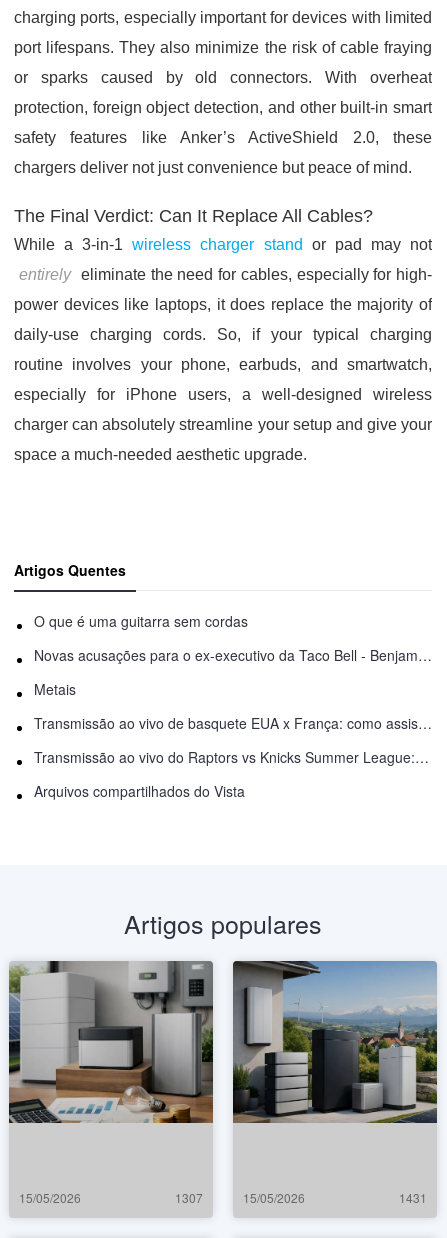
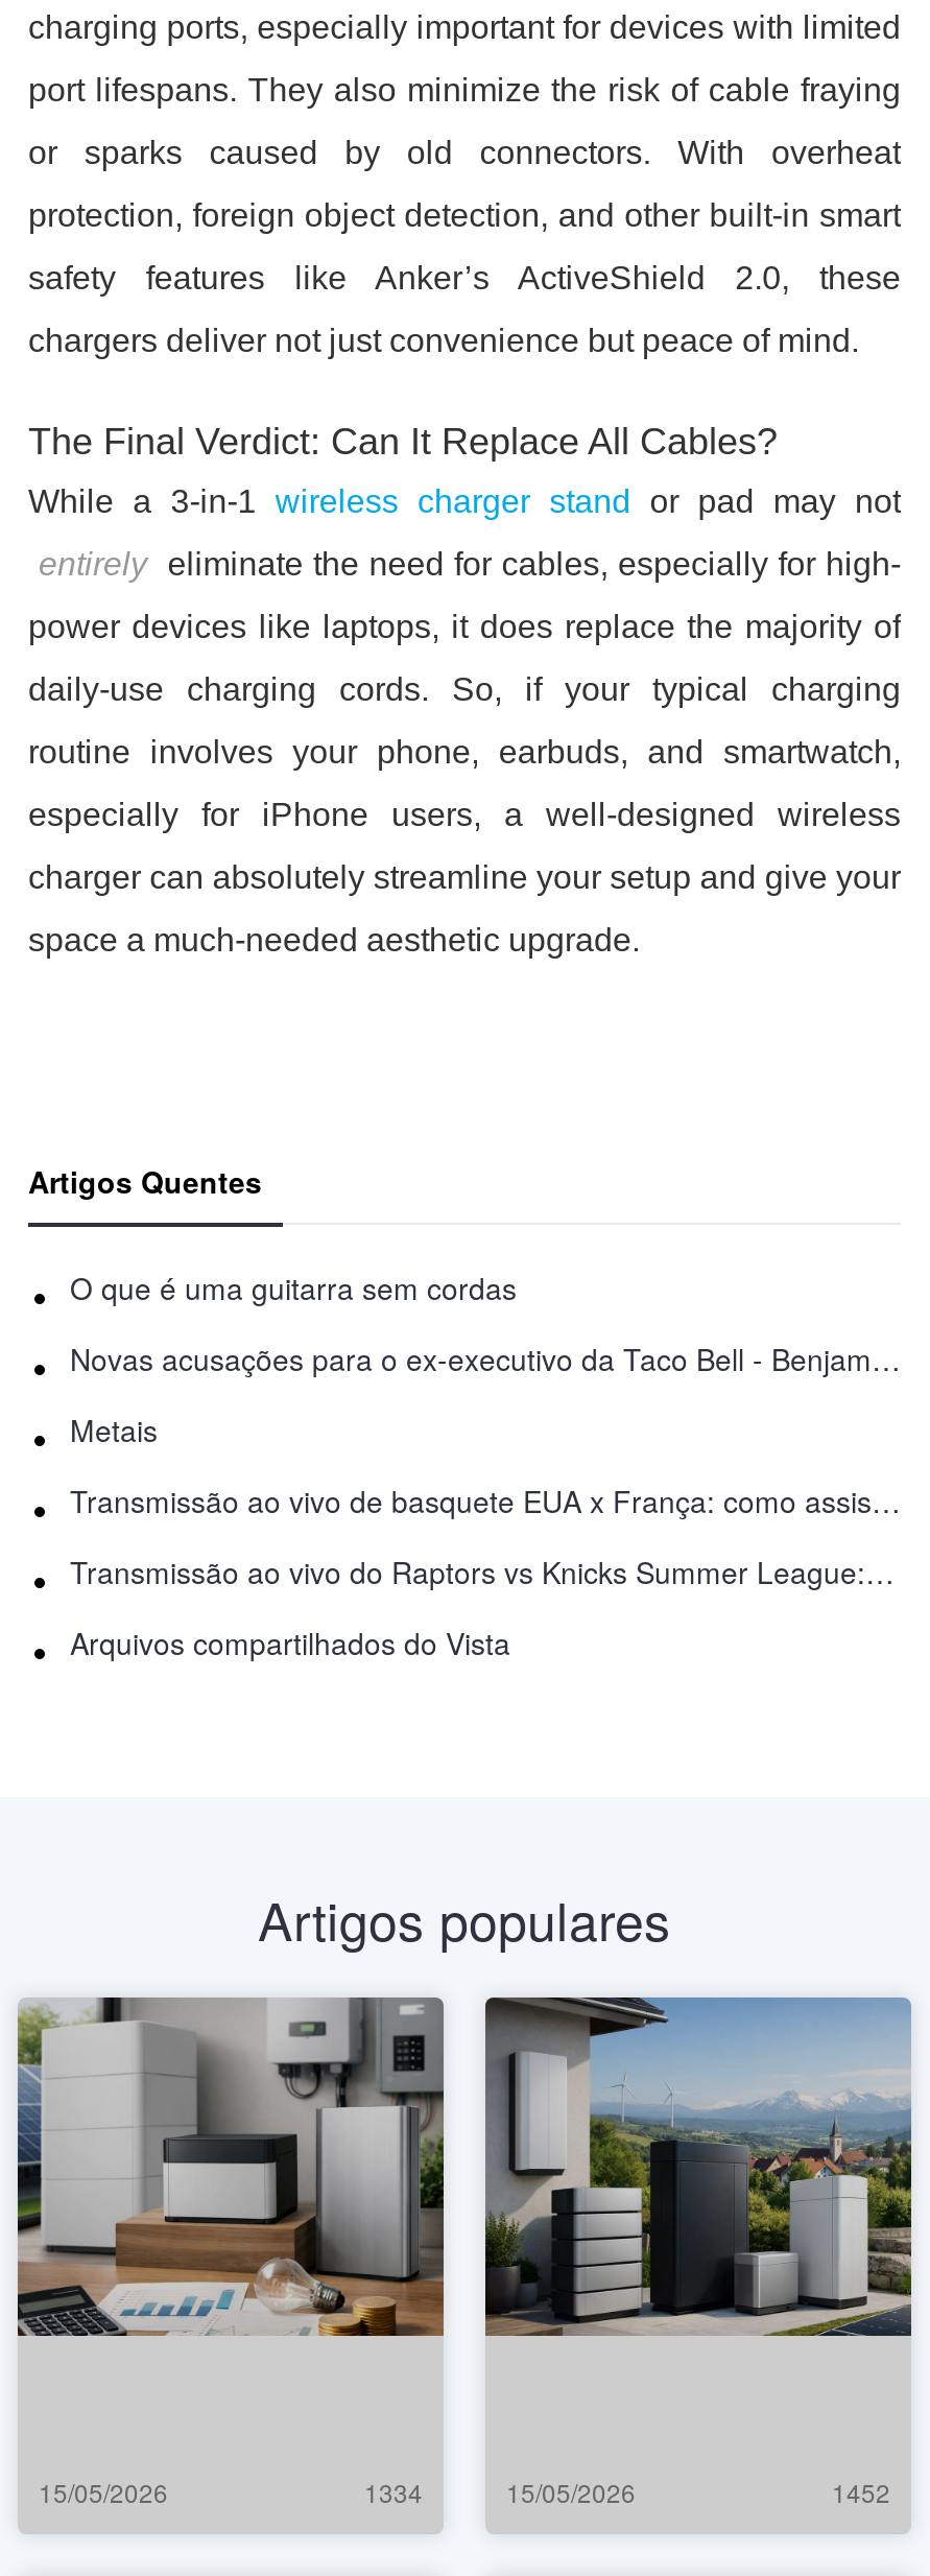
[175,1189,203,1206] 1307 -> [364,2475,423,2510] 1334
[399,1189,427,1206] 1431 -> [832,2475,890,2510] 1452

